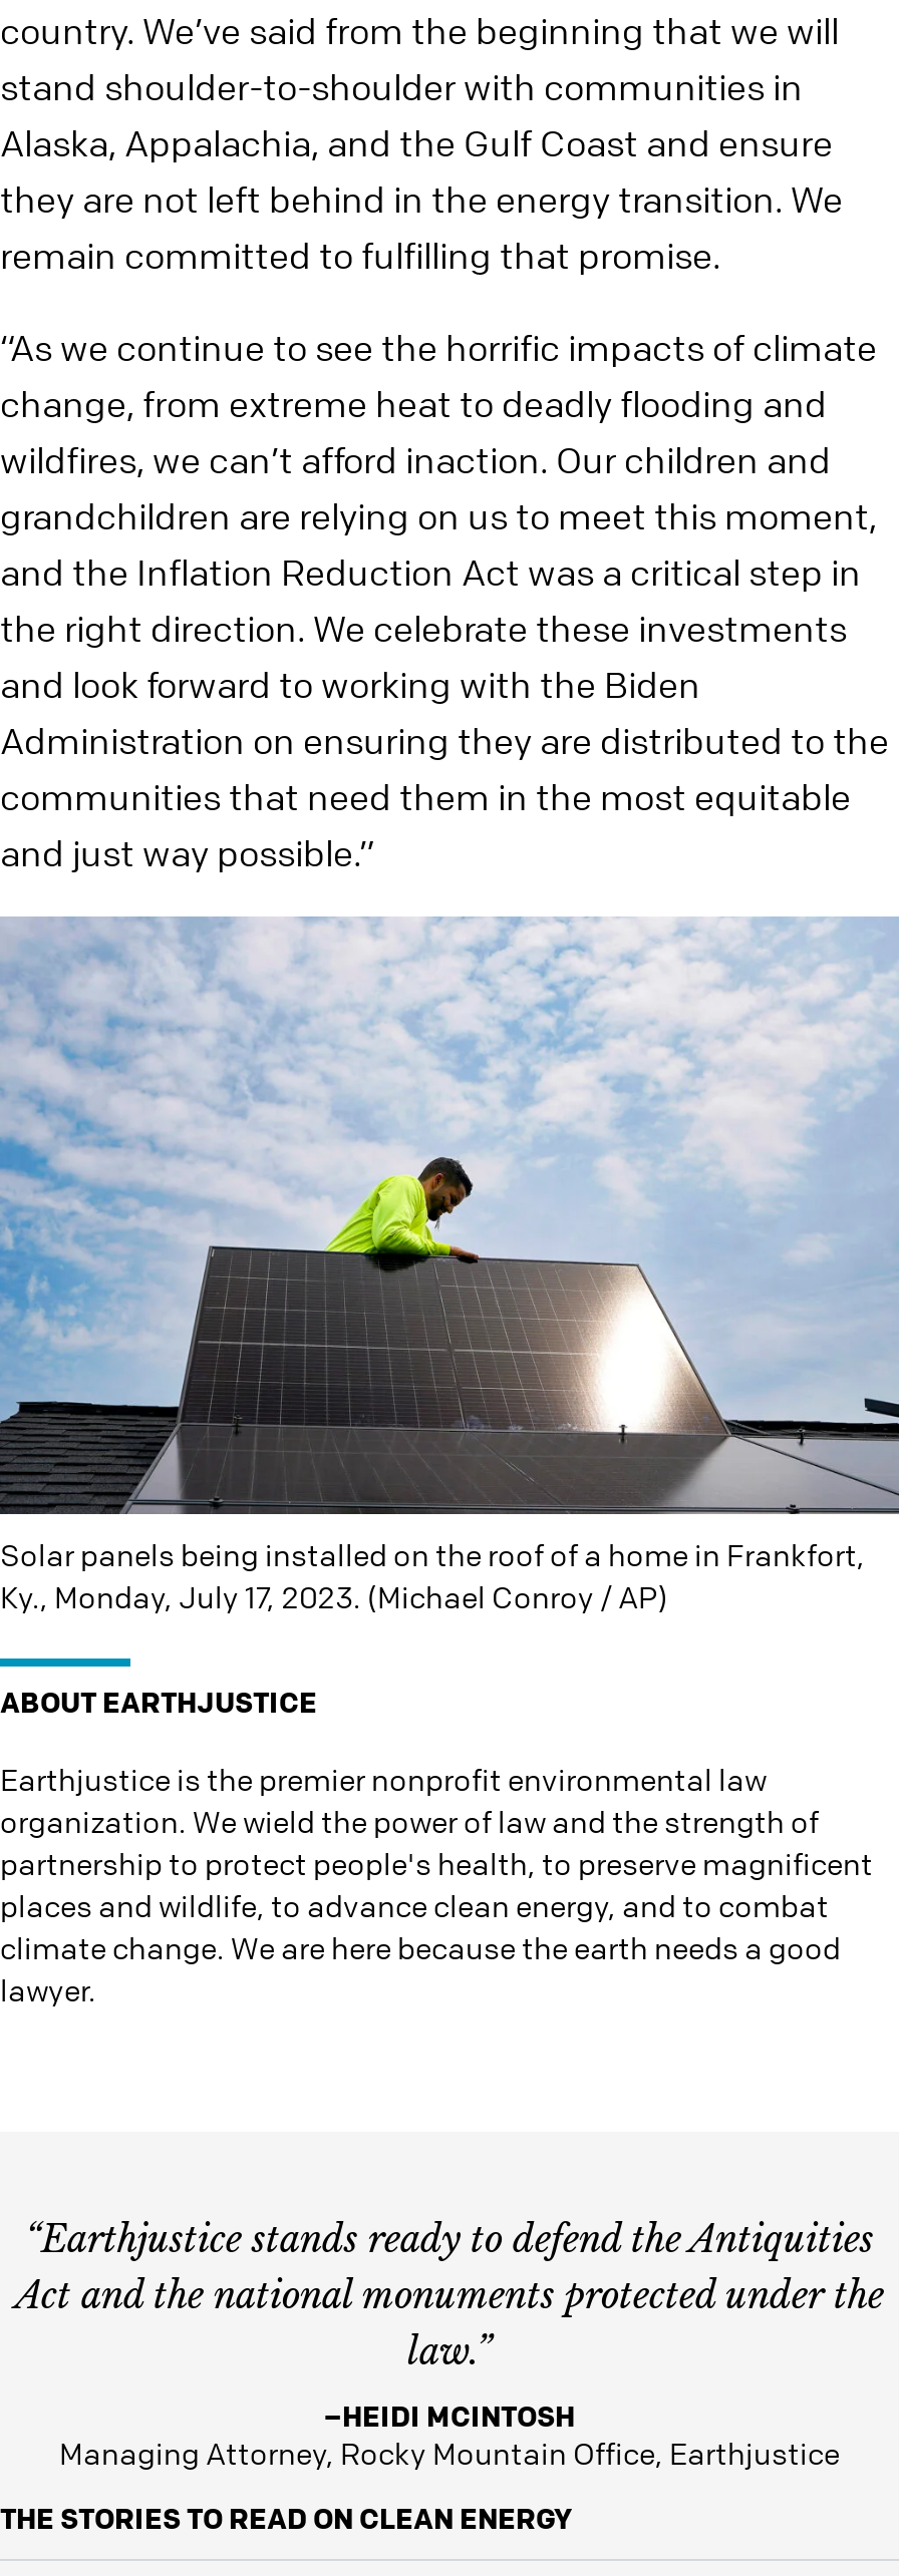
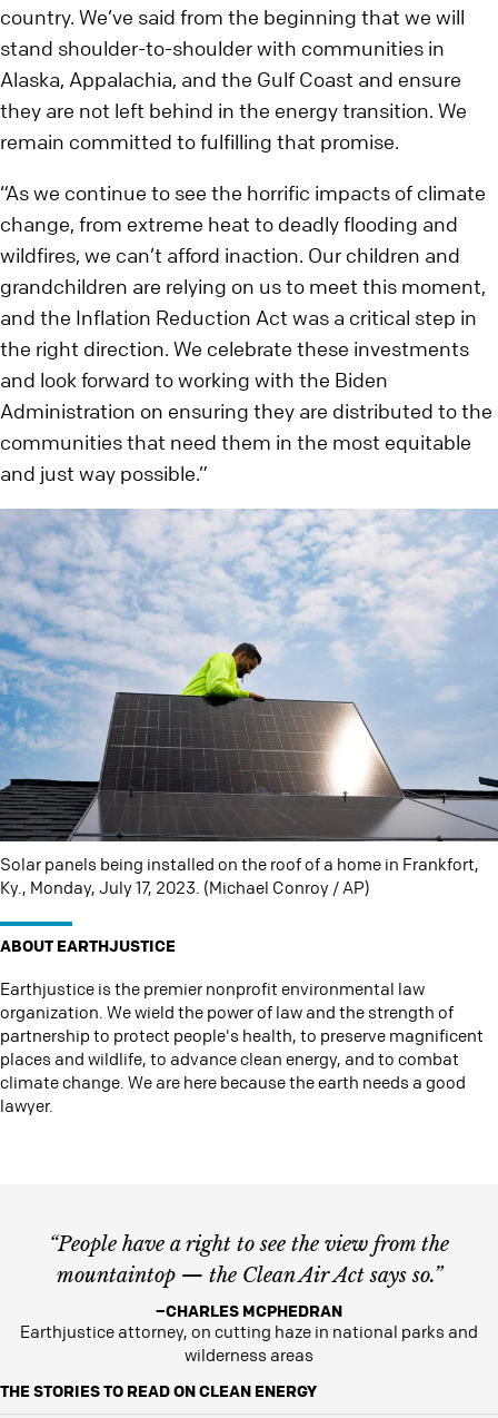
[15,2219,884,2375] “Earthjustice stands ready to defend the Antiquities | Act and the national monuments protected under the | law.” -> [49,1232,449,1287] “People have a right to see the view from the | mountaintop — the Clean Air Act says so.”
[59,2397,840,2474] –HEIDI MCINTOSH | Managing Attorney, Rocky Mountain Office, Earthjustice -> [20,1300,478,1365] –CHARLES MCPHEDRAN | Earthjustice attorney, on cutting haze in national parks and | wilderness areas

